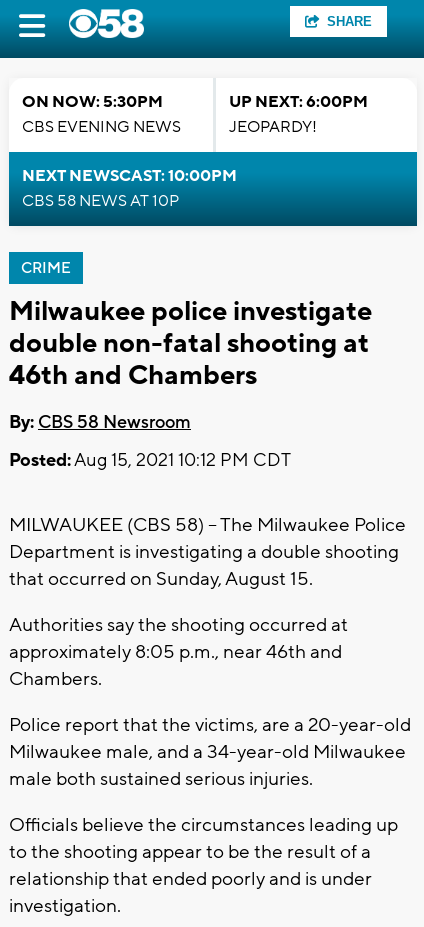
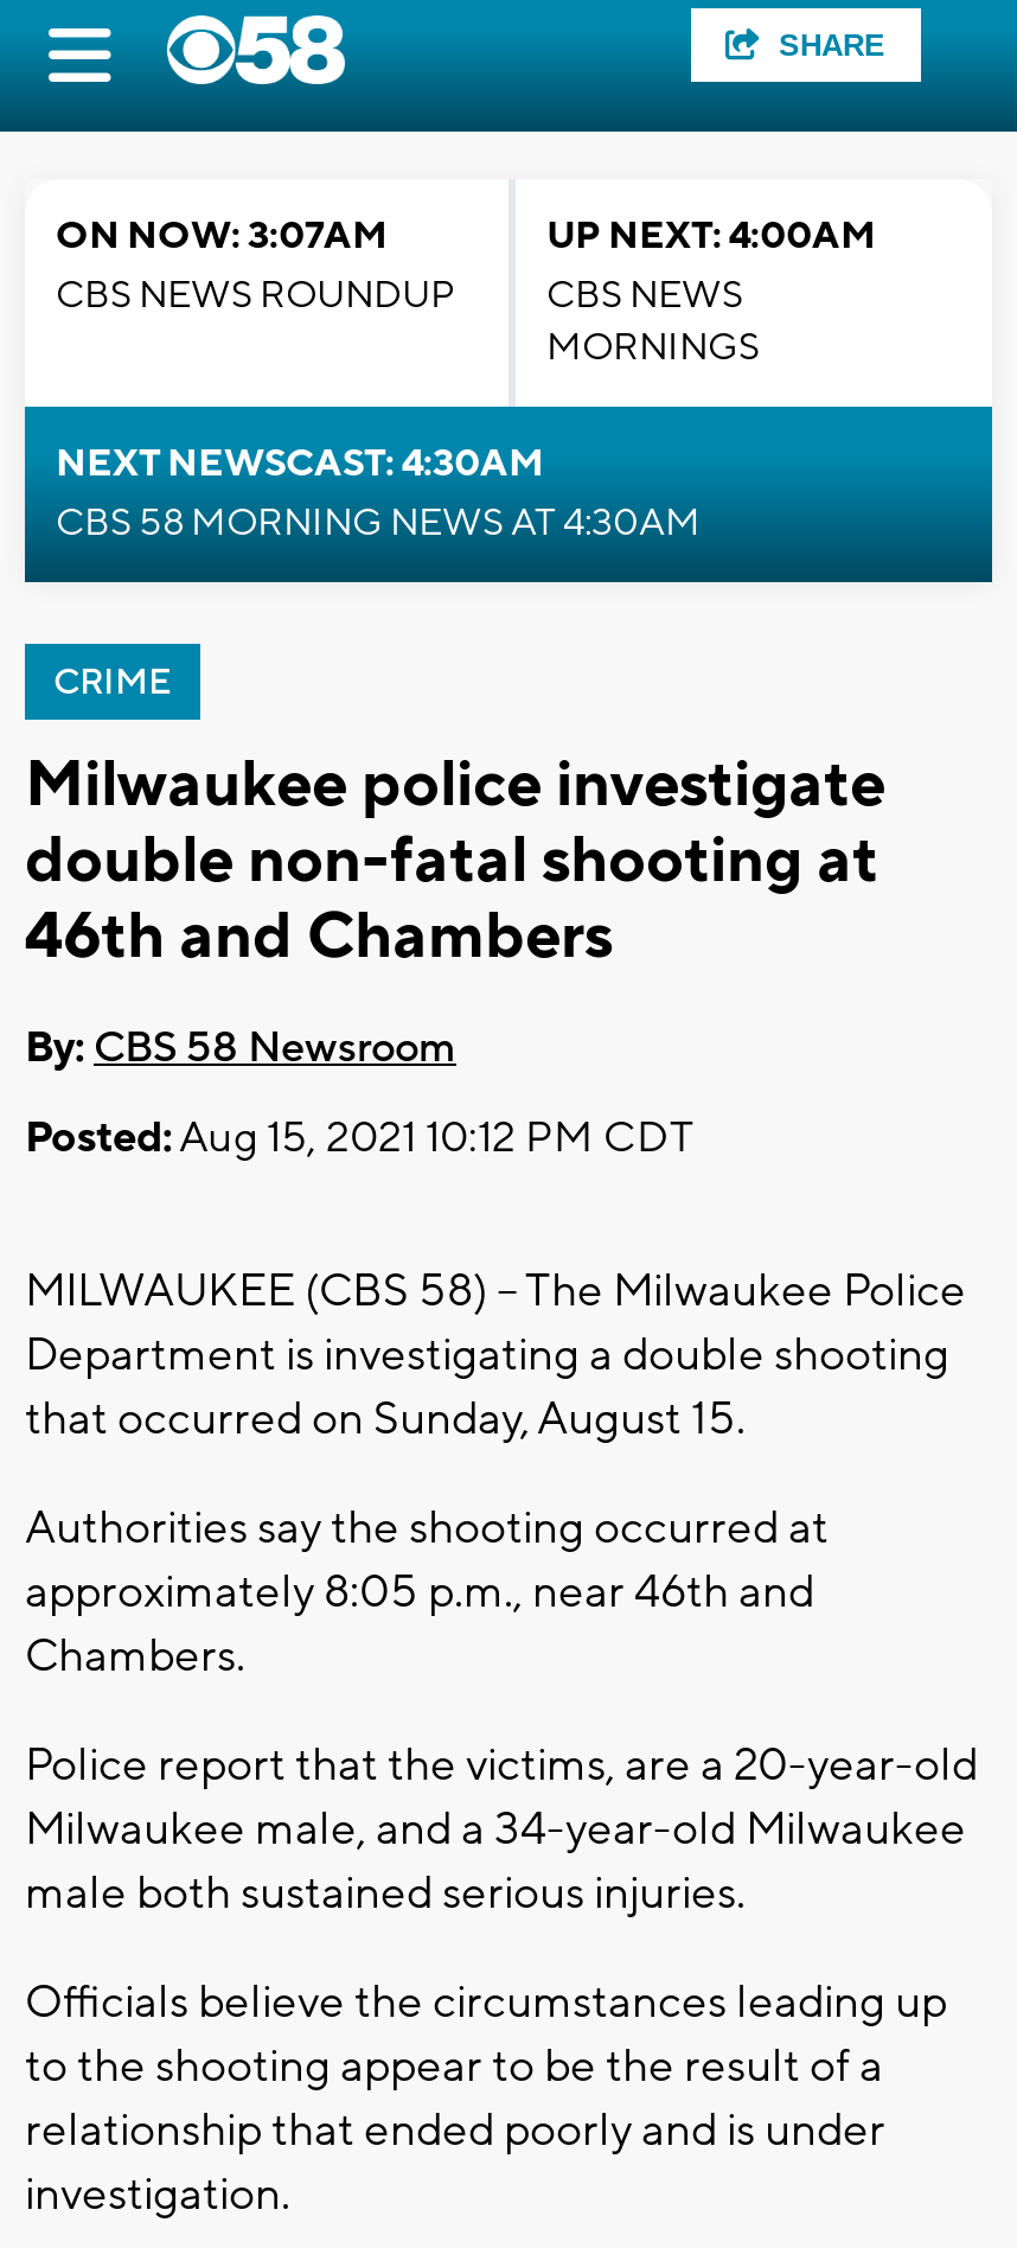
[22,92,181,137] ON NOW: 5:30PM | CBS EVENING NEWS -> [56,212,454,319] ON NOW: 3:07AM | CBS NEWS ROUNDUP
[229,92,368,137] UP NEXT: 6:00PM | JEOPARDY! -> [546,212,876,371] UP NEXT: 4:00AM | CBS NEWS | MORNINGS
[22,166,237,211] NEXT NEWSCAST: 10:00PM | CBS 58 NEWS AT 10P -> [56,440,701,547] NEXT NEWSCAST: 4:30AM | CBS 58 MORNING NEWS AT 4:30AM

